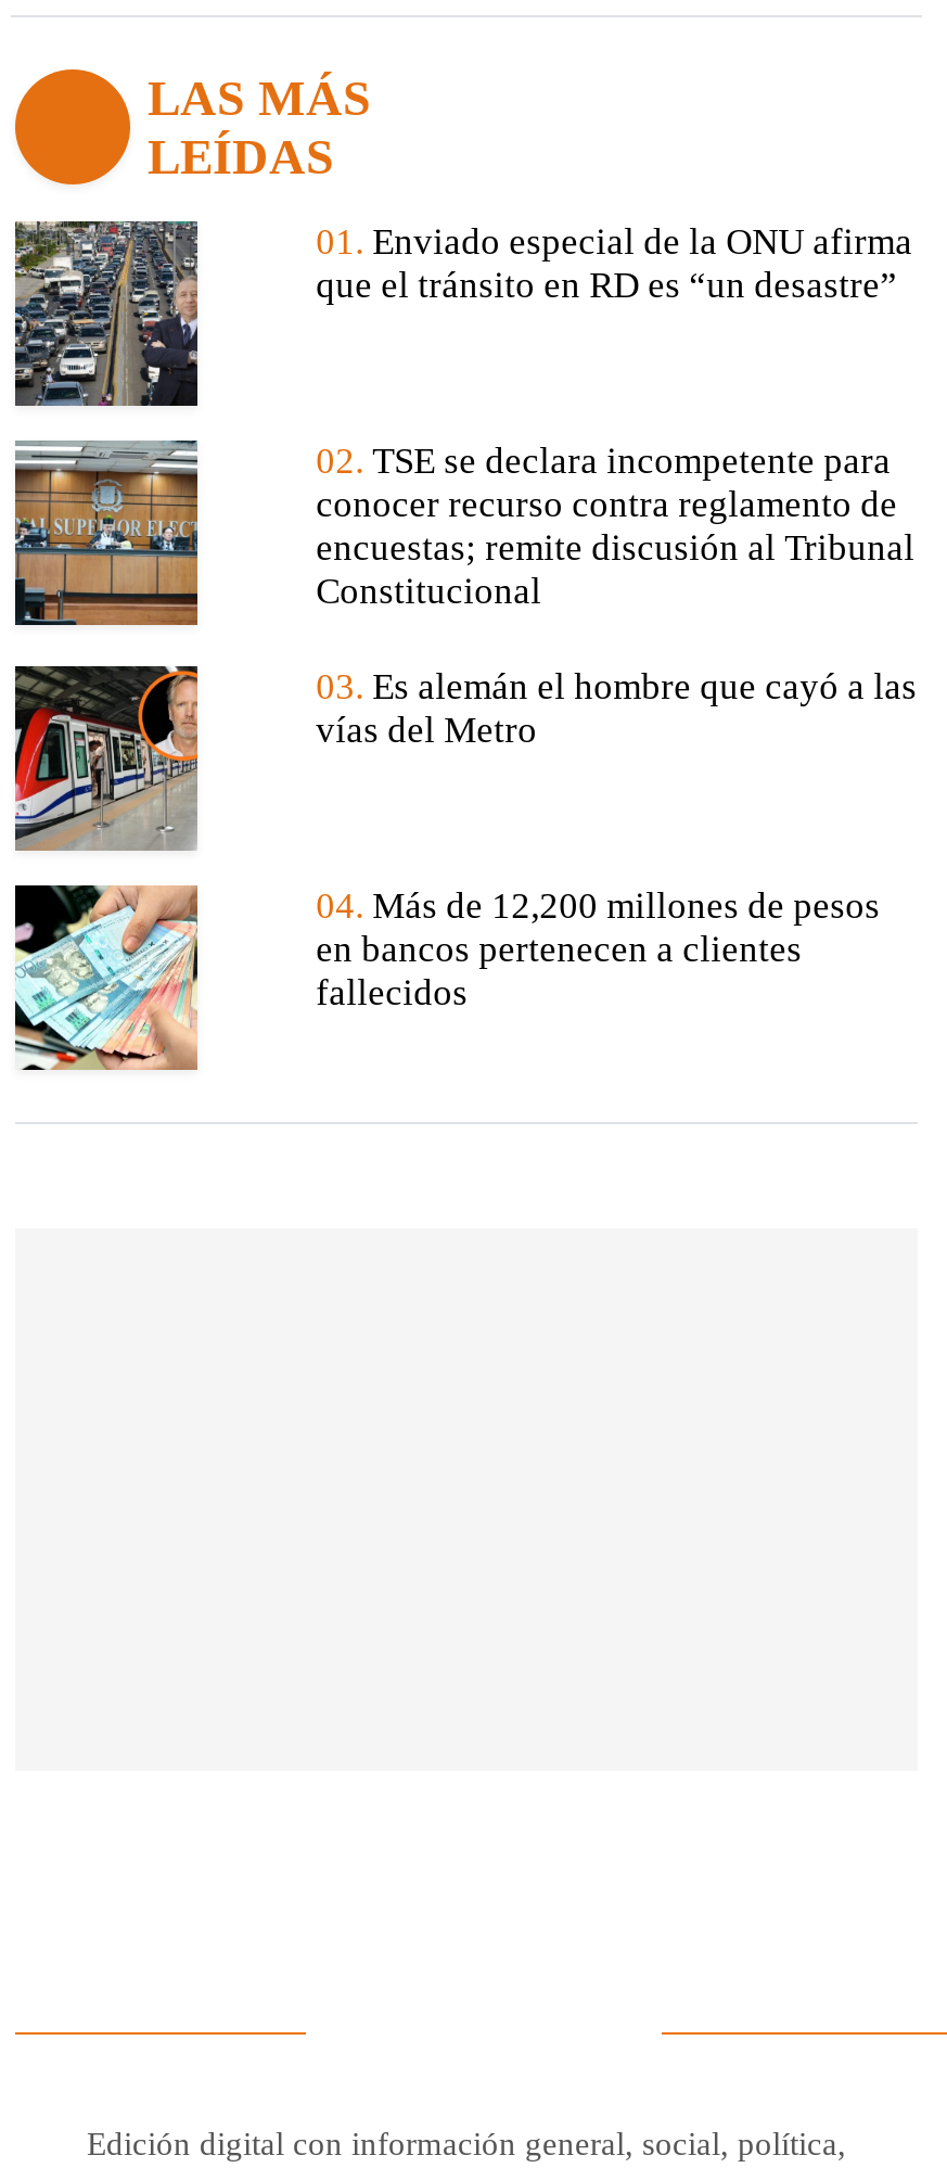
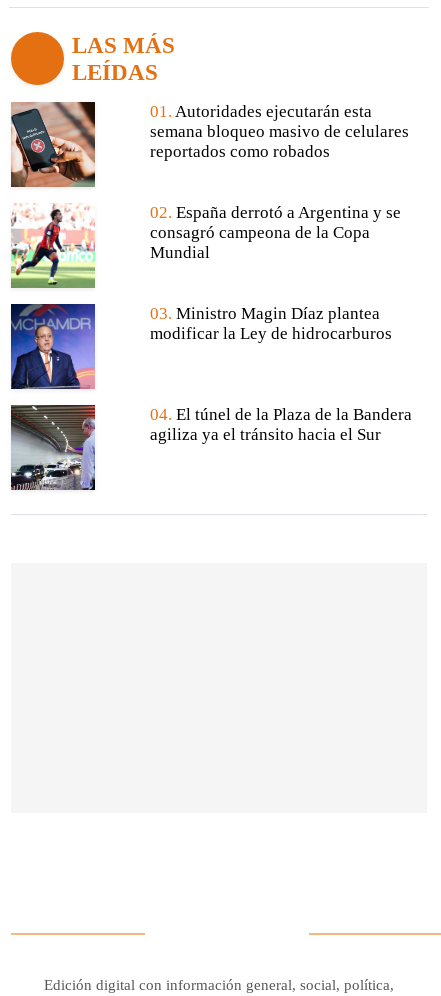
[13,219,200,408] [image] -> [10,101,96,188] [image]
[316,222,913,307] 01. Enviado especial de la ONU afirma | que el tránsito en RD es “un desastre” -> [150,102,409,161] 01. Autoridades ejecutarán esta | semana bloqueo masivo de celulares | reportados como robados
[13,438,200,627] [image] -> [10,203,96,289] [image]
[316,441,915,613] 02. TSE se declara incompetente para | conocer recurso contra reglamento de | encuestas; remite discusión al Tribunal | Constitucional -> [150,203,401,262] 02. España derrotó a Argentina y se | consagró campeona de la Copa | Mundial
[13,664,200,853] [image] -> [10,303,96,390] [image]
[316,667,917,752] 03. Es alemán el hombre que cayó a las | vías del Metro -> [150,304,392,343] 03. Ministro Magin Díaz plantea | modificar la Ley de hidrocarburos
[15,883,200,1072] [image] -> [10,404,96,491] [image]
[316,886,880,1014] 04. Más de 12,200 millones de pesos | en bancos pertenecen a clientes | fallecidos -> [150,405,412,444] 04. El túnel de la Plaza de la Bandera | agiliza ya el tránsito hacia el Sur

